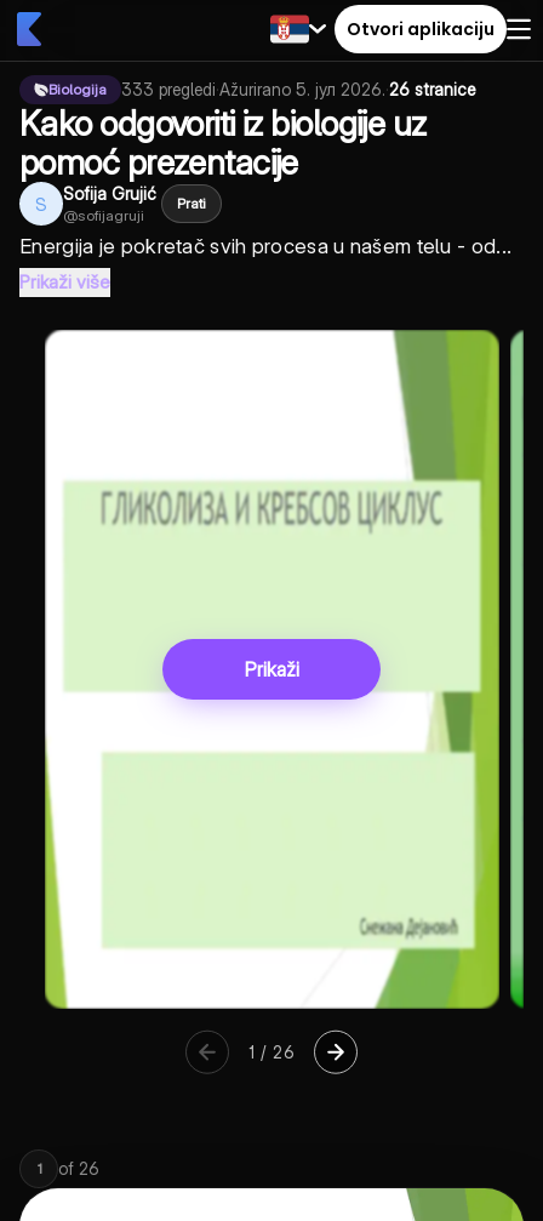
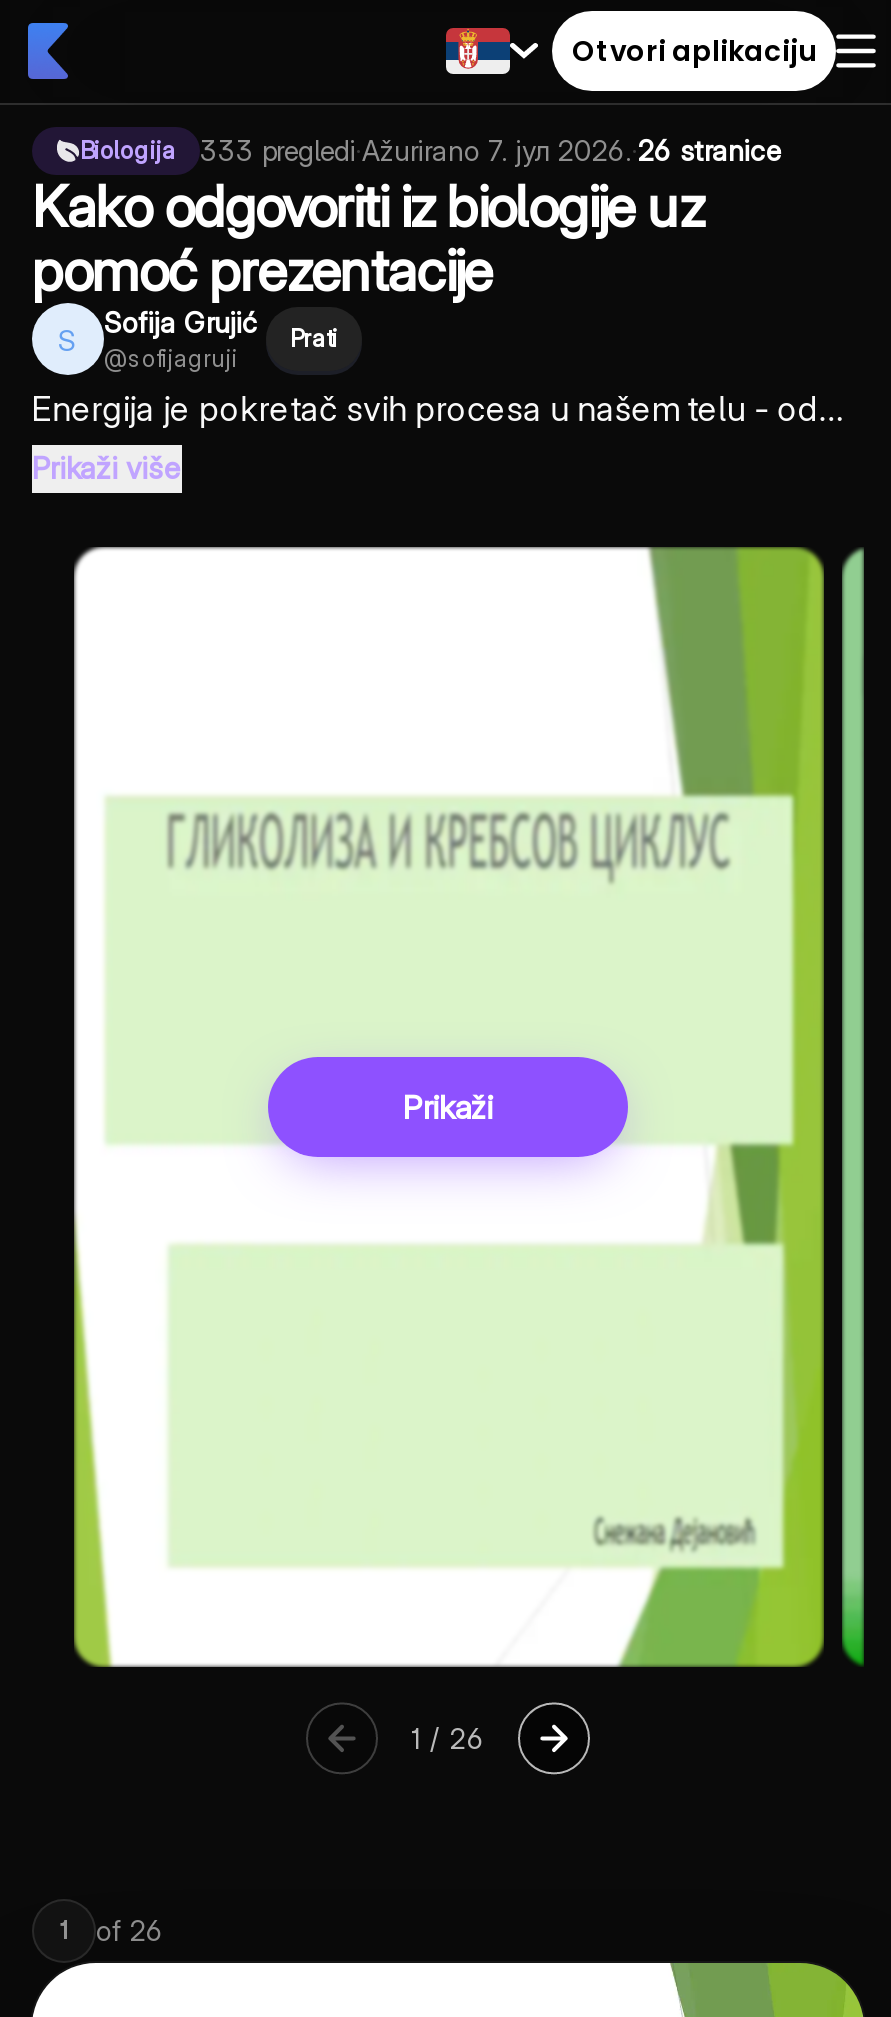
[121,79,475,99] 333 pregledi · Ažurirano 5. јул 2026. · 26 stranice -> [200,133,780,167] 333 pregledi · Ažurirano 7. јул 2026. · 26 stranice

